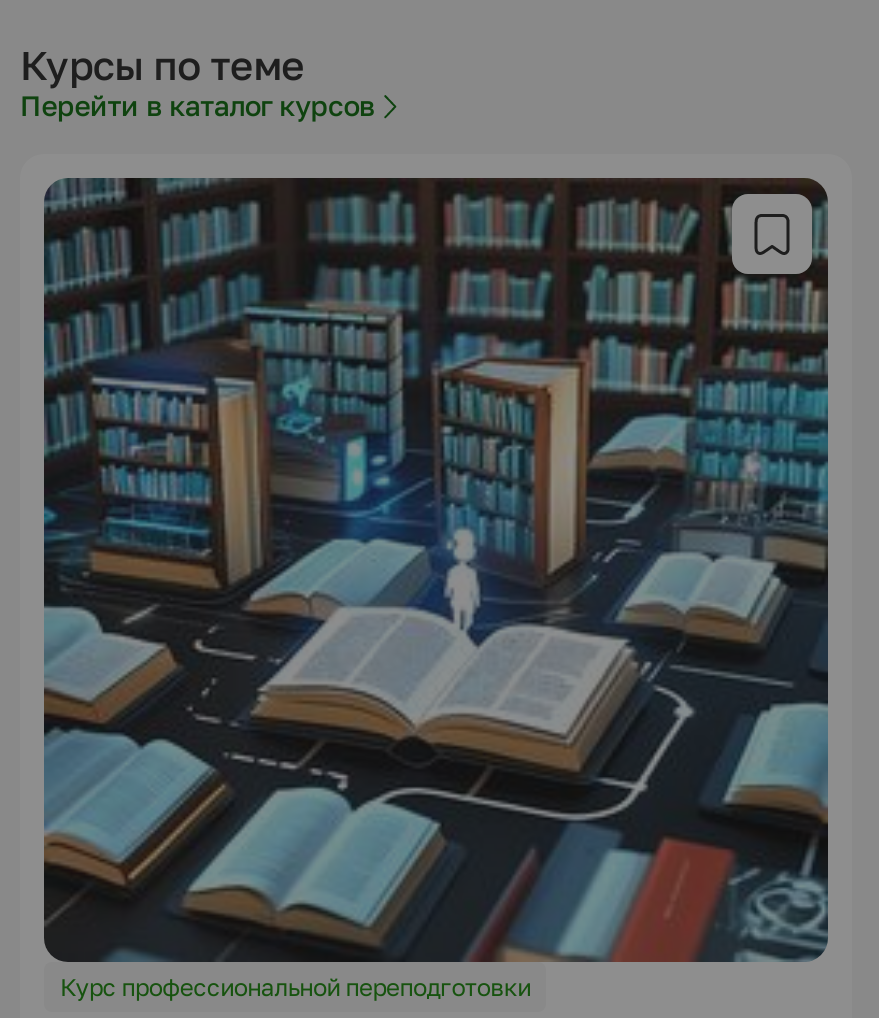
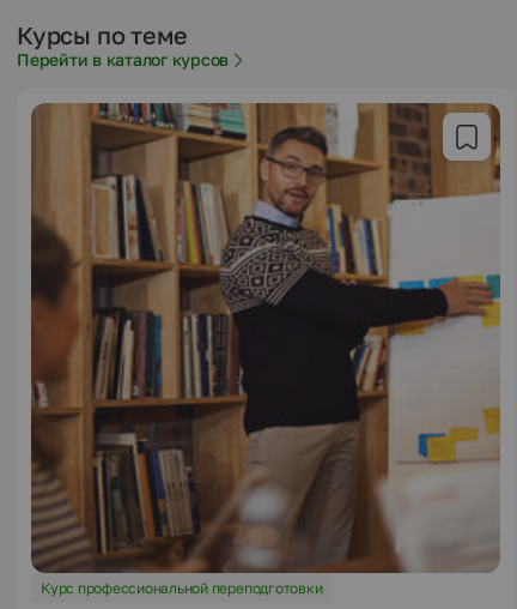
[42,176,830,964] [image] -> [30,102,501,574] [image]

